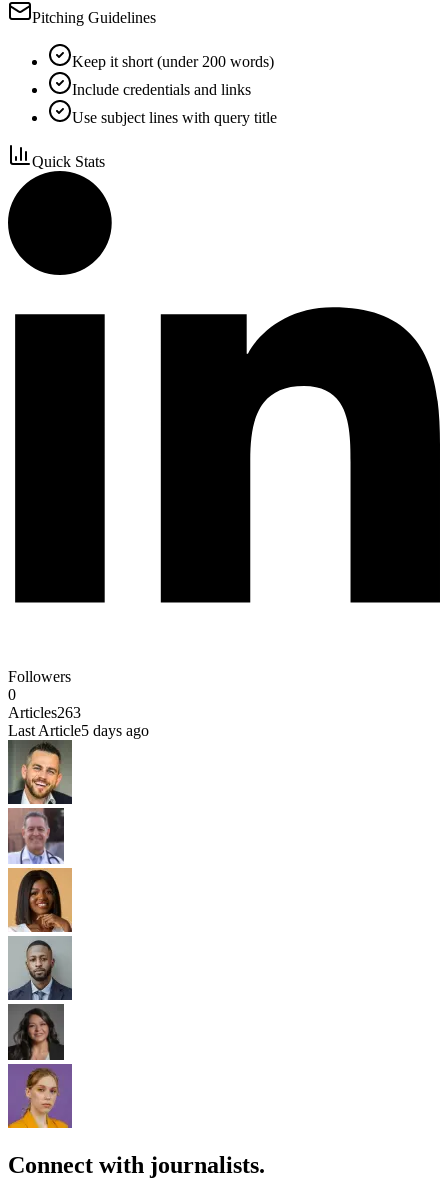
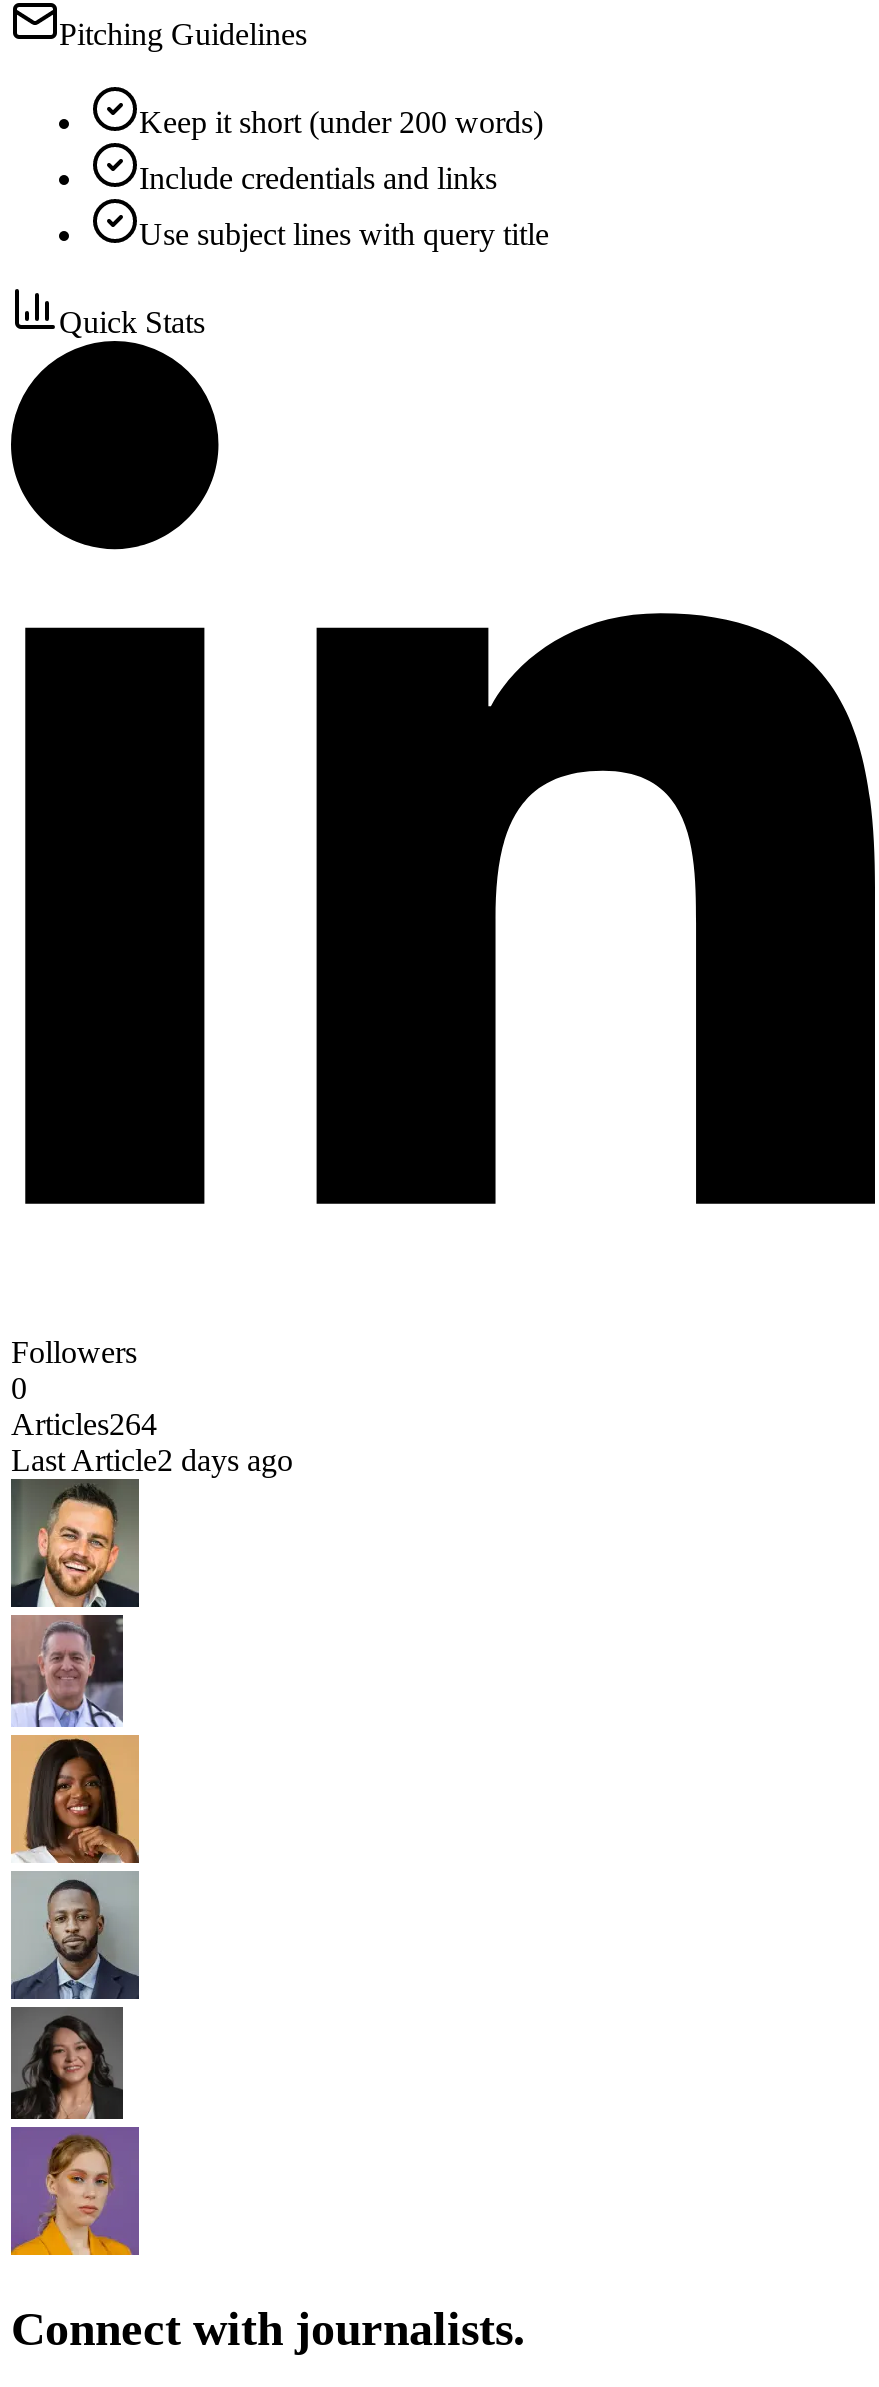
[8,704,81,721] Articles263 -> [11,1408,157,1442] Articles264
[8,722,149,739] Last Article5 days ago -> [11,1444,293,1478] Last Article2 days ago

